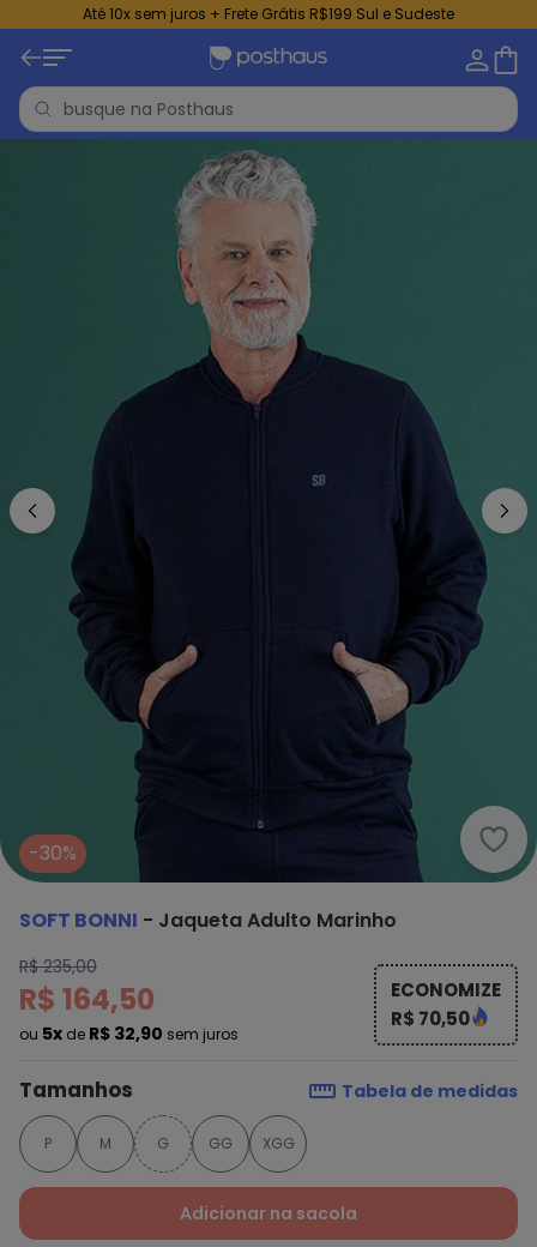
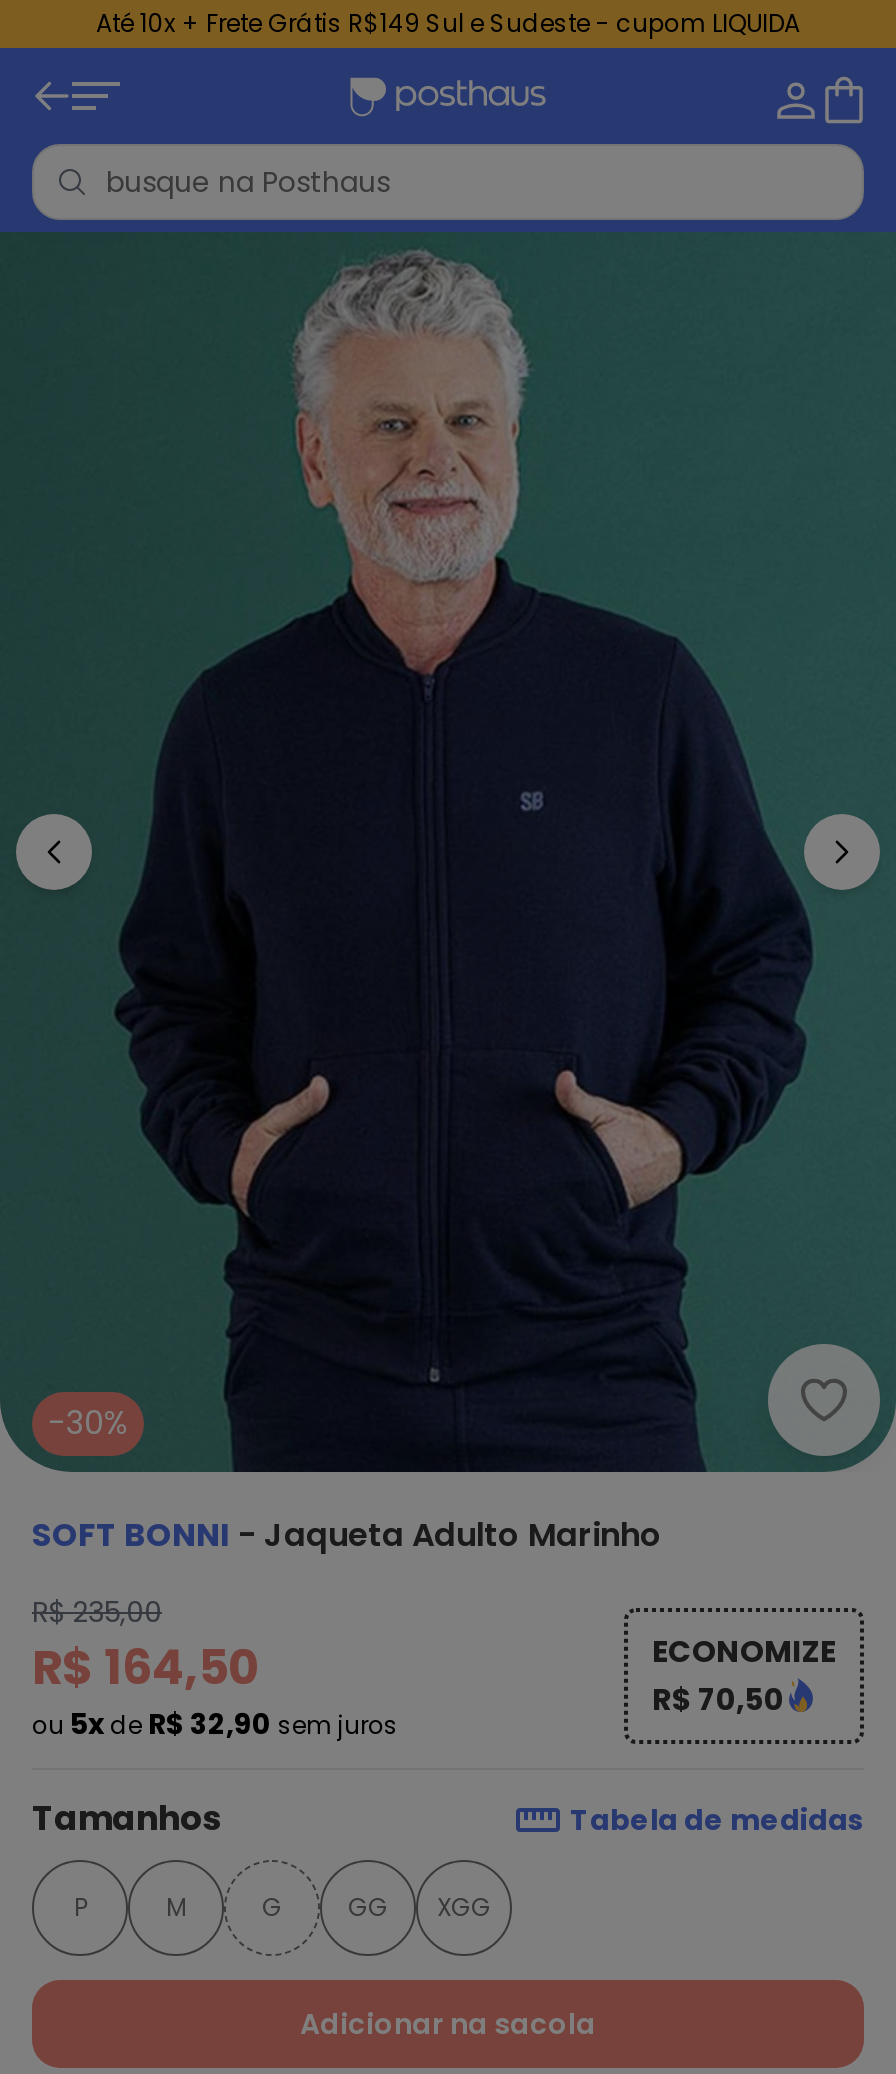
[83,4,454,24] Até 10x sem juros + Frete Grátis R$199 Sul e Sudeste -> [96,6,800,40] Até 10x + Frete Grátis R$149 Sul e Sudeste - cupom LIQUIDA

